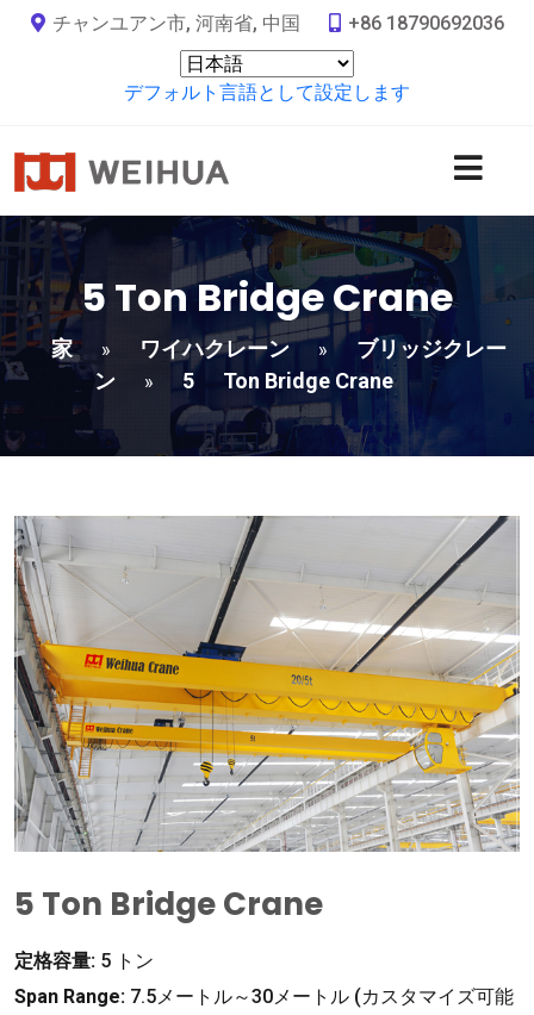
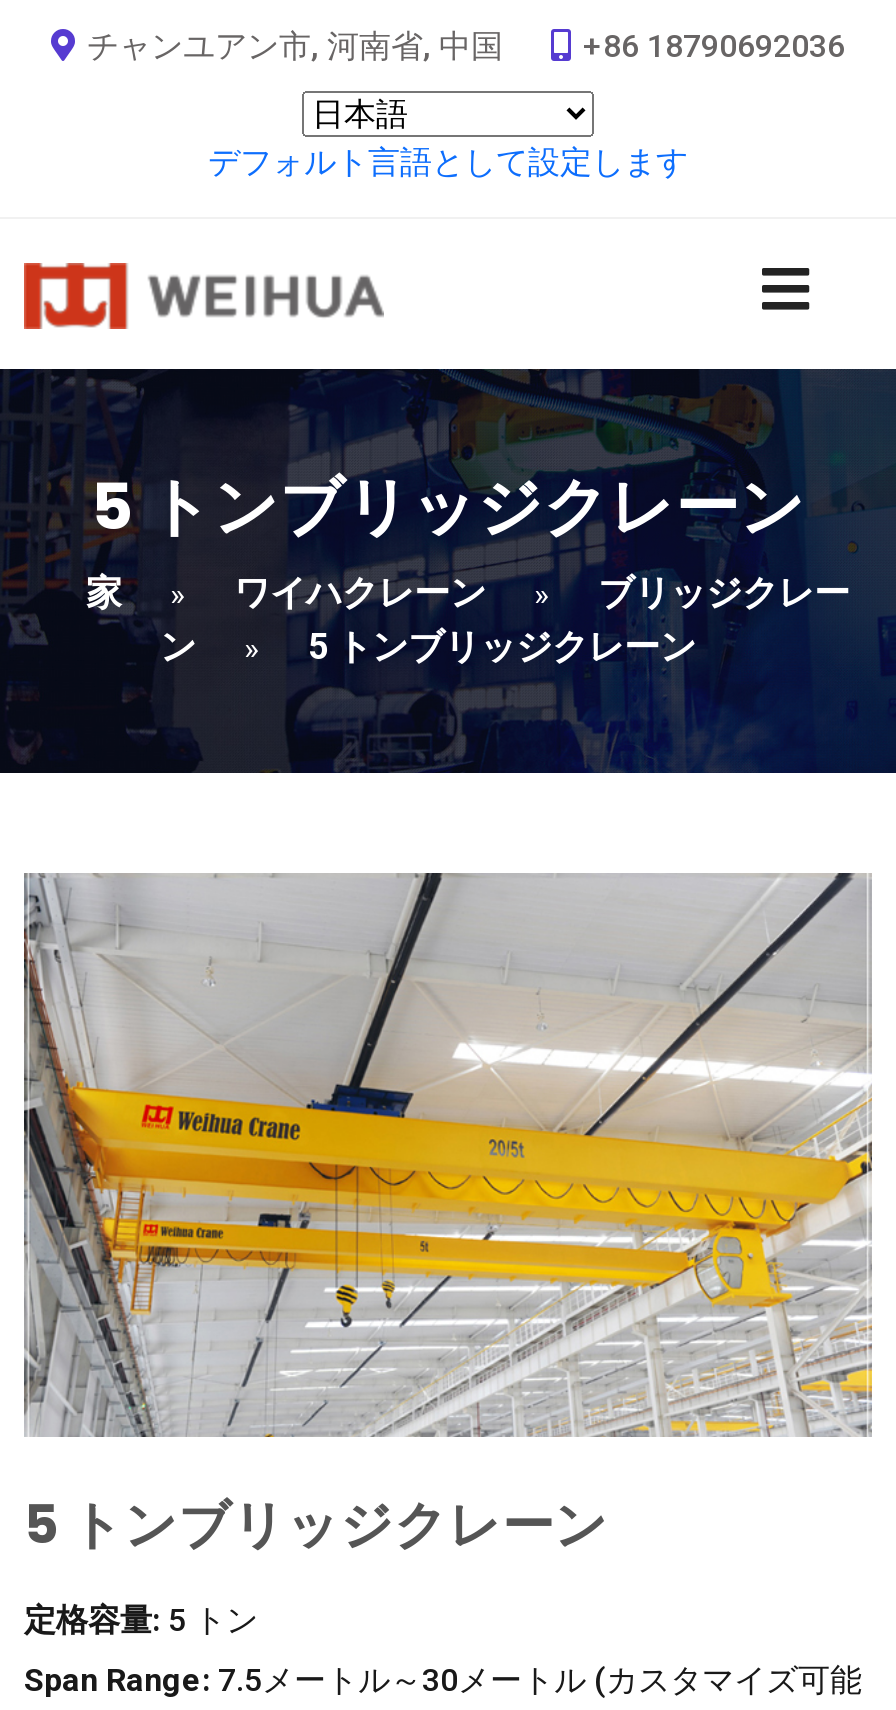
[81,270,453,324] 5 Ton Bridge Crane -> [91,461,805,551] 5 トンブリッジクレーン
[182,368,393,393] 5 | Ton Bridge Crane -> [308,625,696,667] 5 トンブリッジクレーン
[14,883,323,926] 5 Ton Bridge Crane -> [24,1489,608,1561] 5 トンブリッジクレーン

